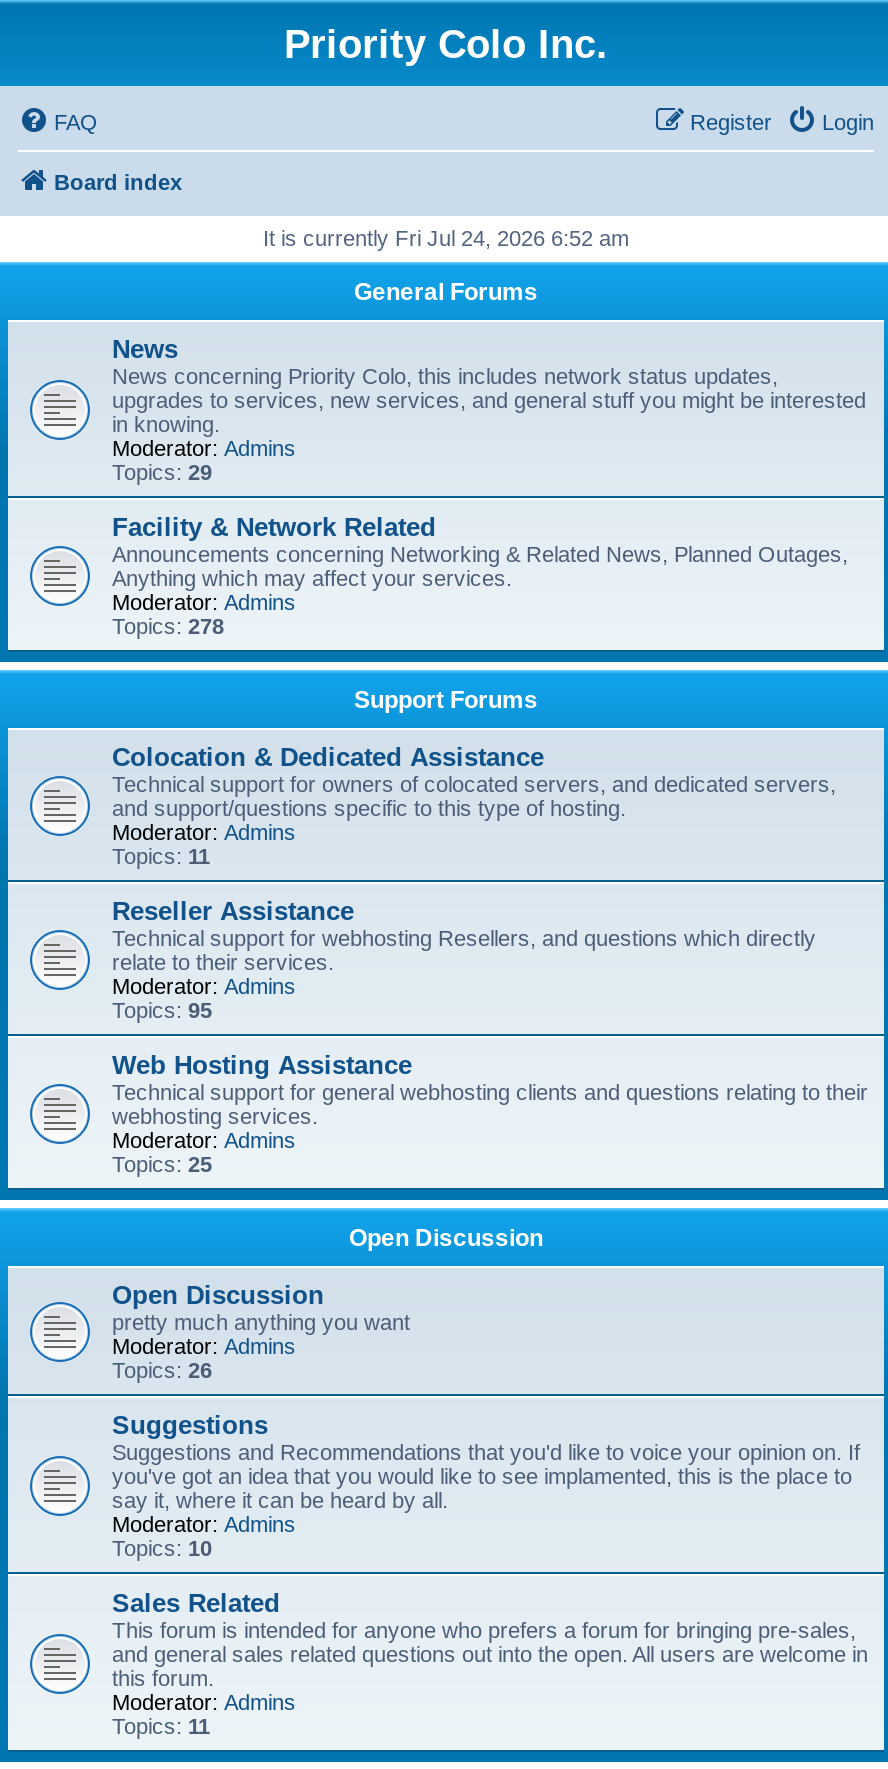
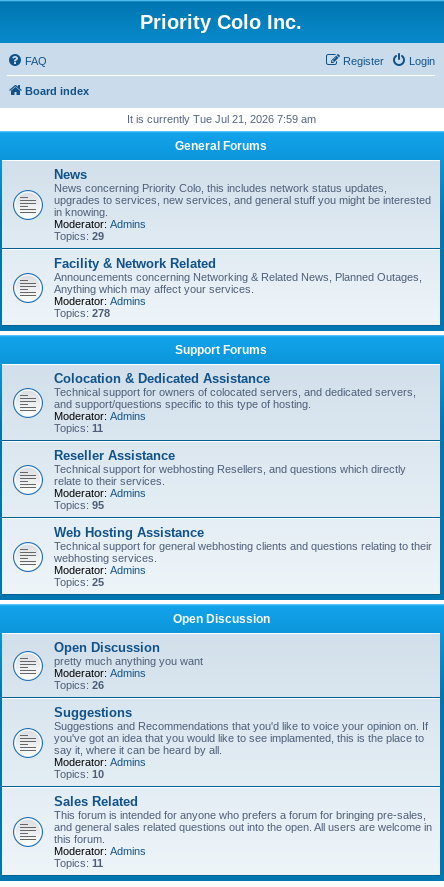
[263,226,629,250] It is currently Fri Jul 24, 2026 6:52 am -> [126,113,315,125] It is currently Tue Jul 21, 2026 7:59 am

